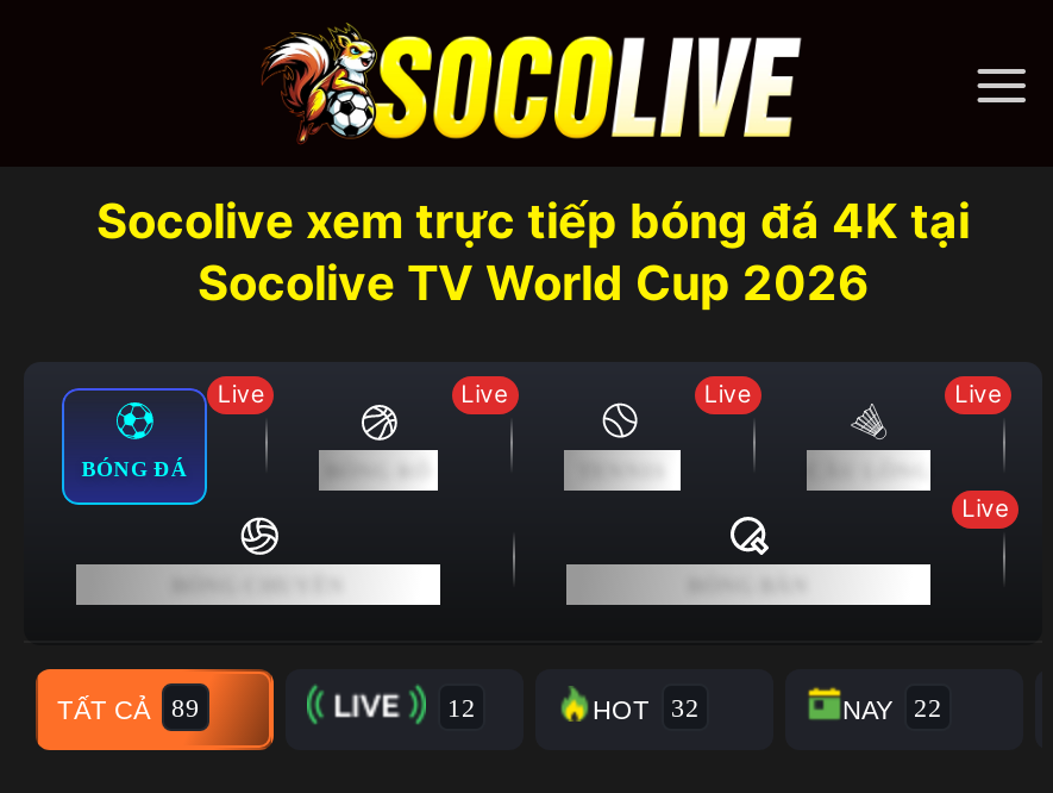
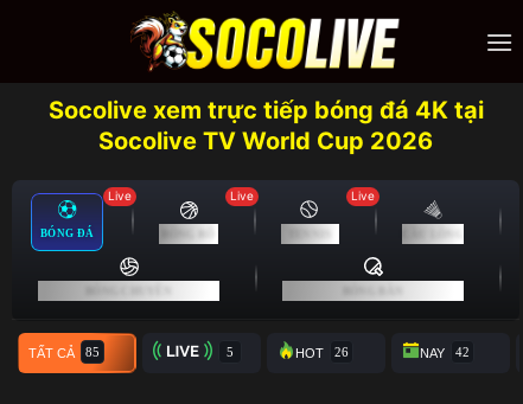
[955,379,1002,408] Live -> none
[962,493,1009,522] Live -> none

